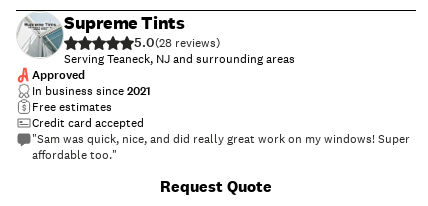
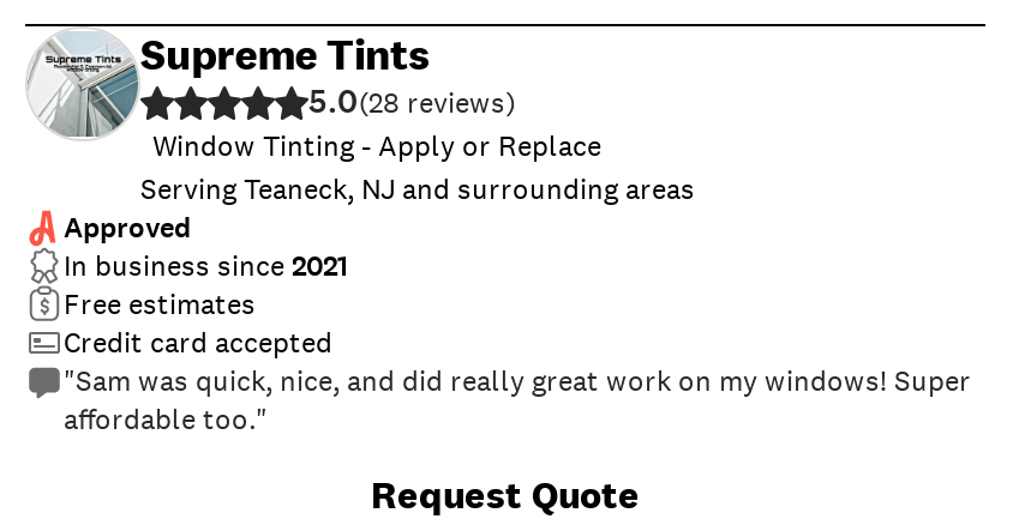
none -> [152,127,601,165] Window Tinting - Apply or Replace

